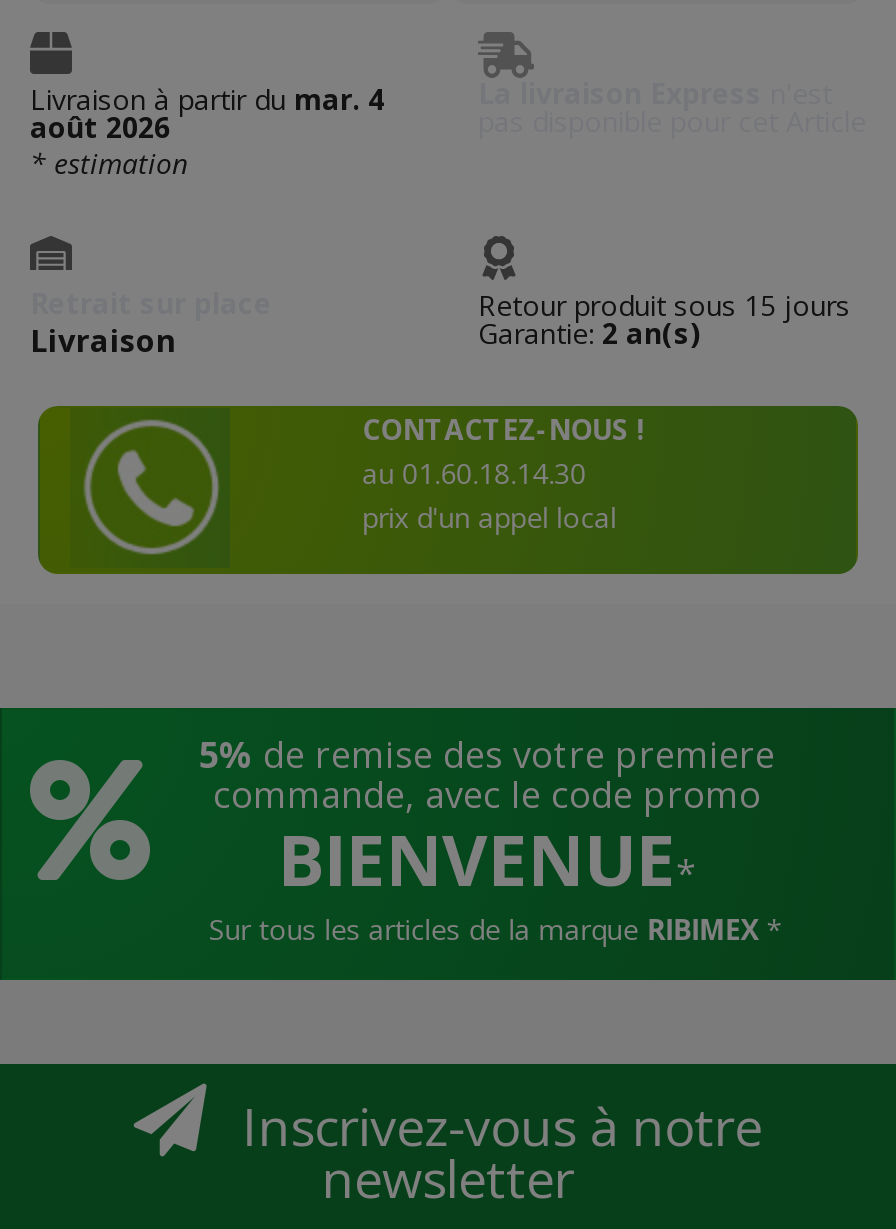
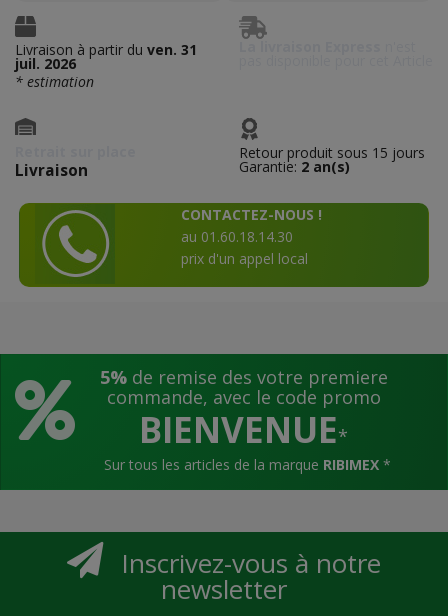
[30,81,384,147] Livraison à partir du mar. 4 | août 2026 -> [15,40,197,73] Livraison à partir du ven. 31 | juil. 2026

